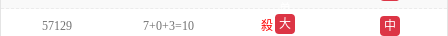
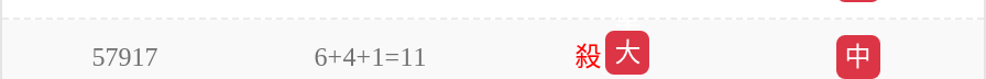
[42,19,72,33] 57129 -> [92,42,158,72] 57917
[143,19,194,33] 7+0+3=10 -> [314,42,427,72] 6+4+1=11

